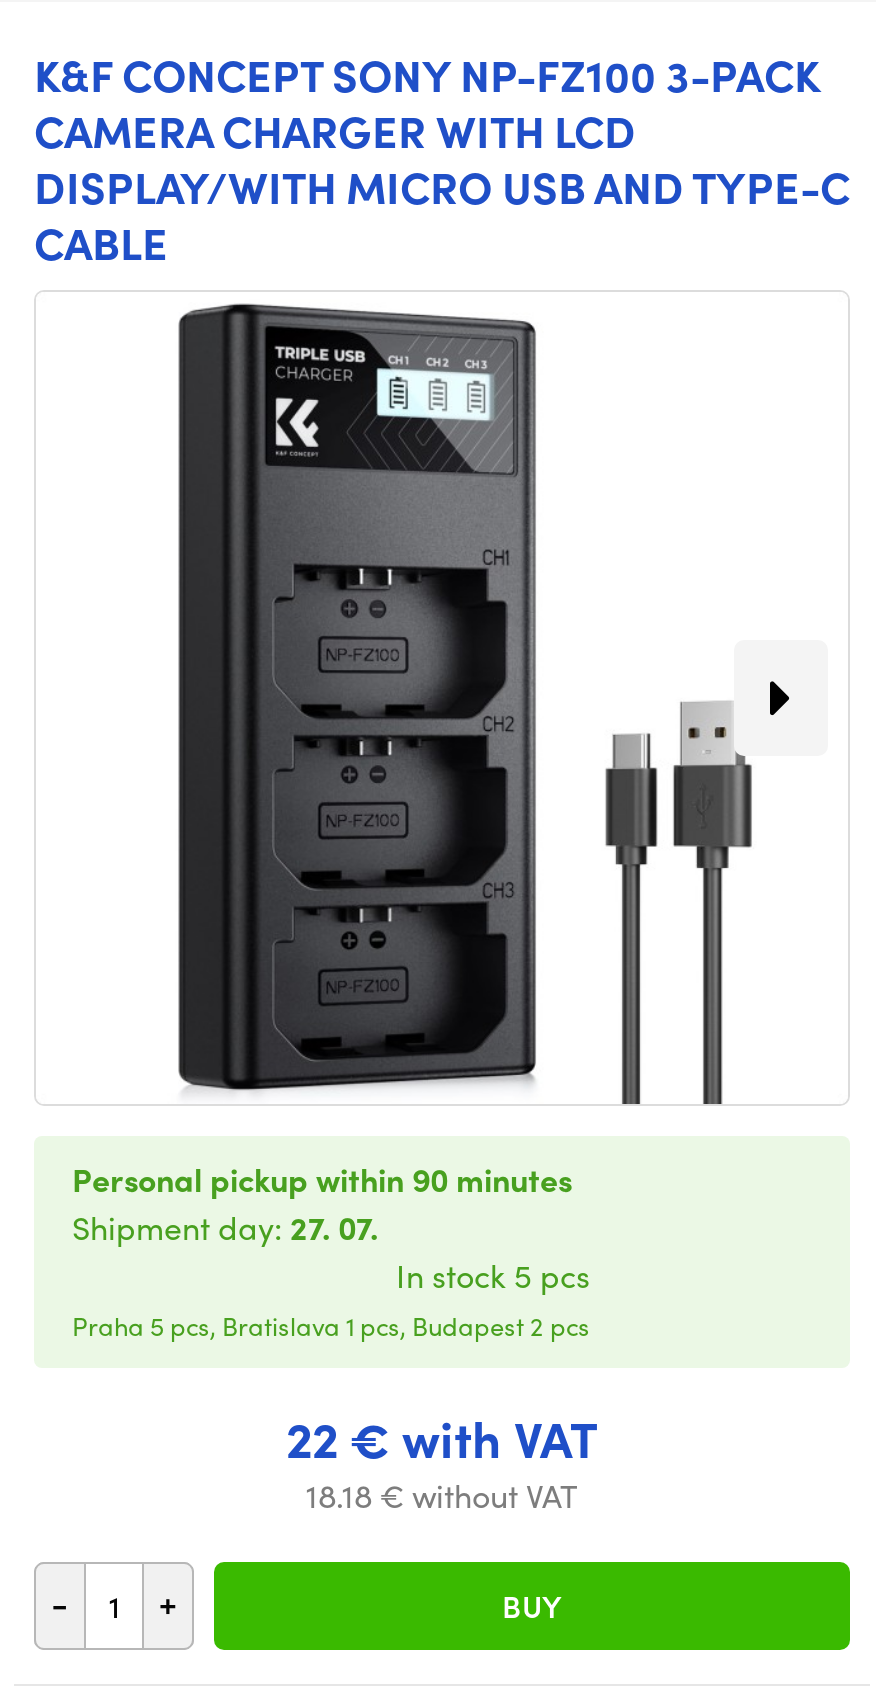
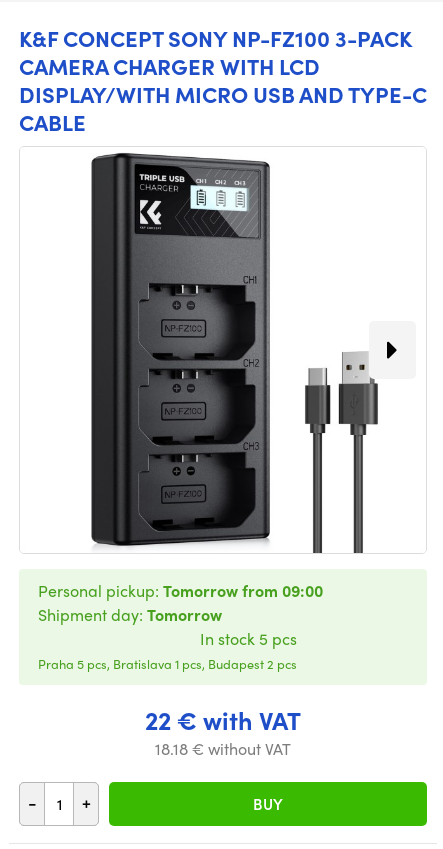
[72,1156,572,1250] Personal pickup within 90 minutes | Shipment day: 27. 07. -> [38,579,323,626] Personal pickup: Tomorrow from 09:00 | Shipment day: Tomorrow

